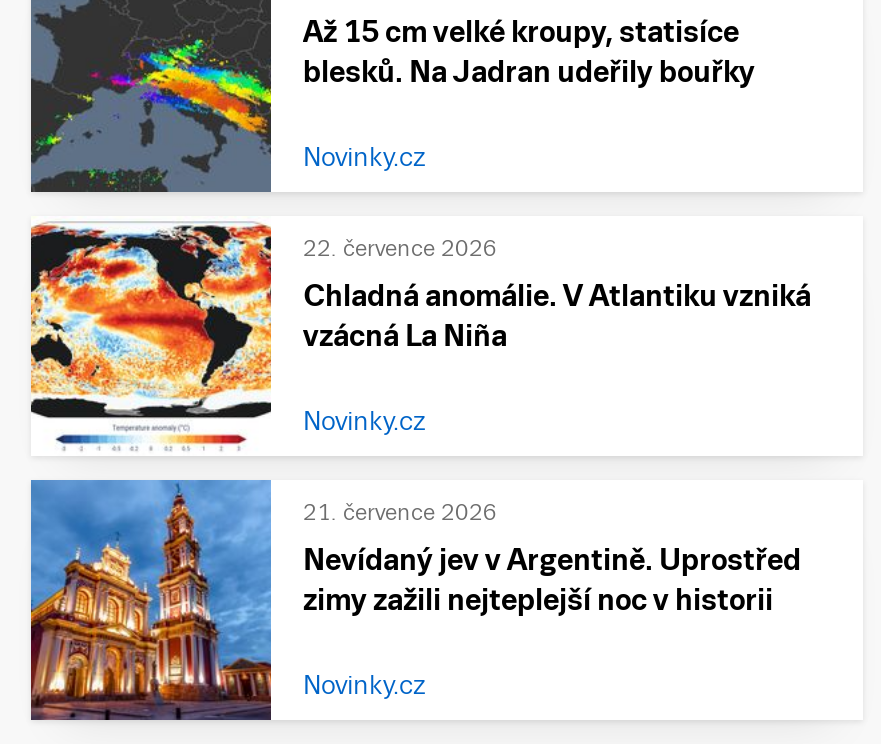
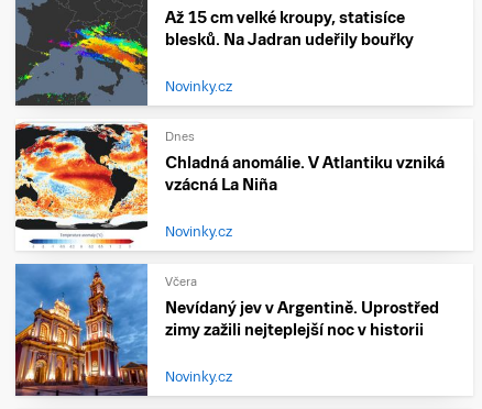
[303,236,497,260] 22. července 2026 -> [165,130,195,143] Dnes
[303,500,497,524] 21. července 2026 -> [165,275,197,288] Včera

